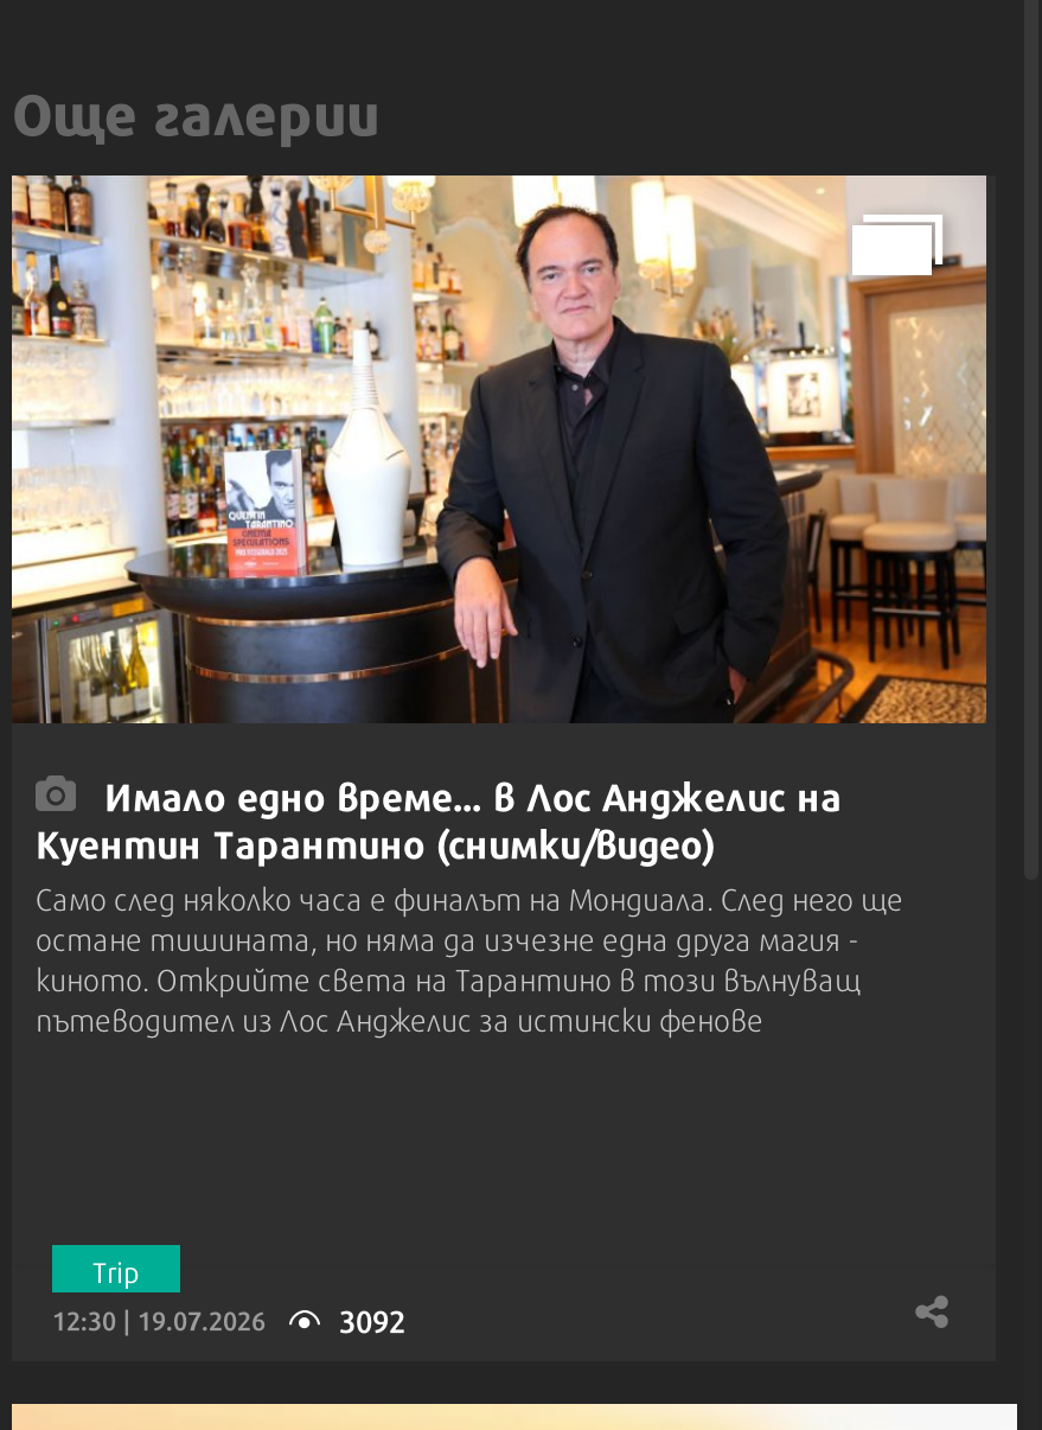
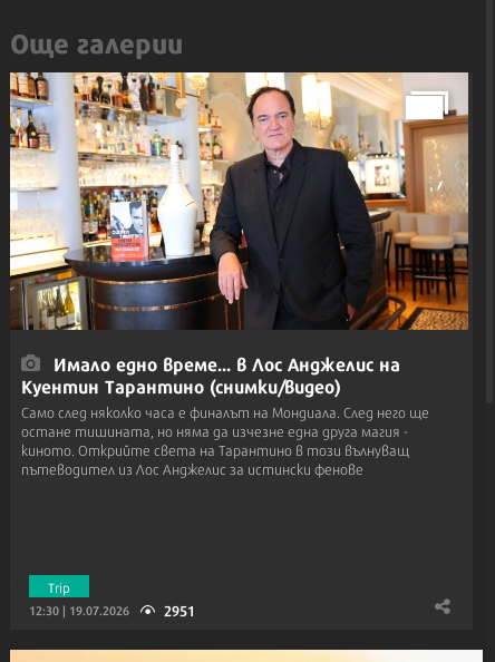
[330,1294,405,1342] 3092 -> [159,598,195,621] 2951

